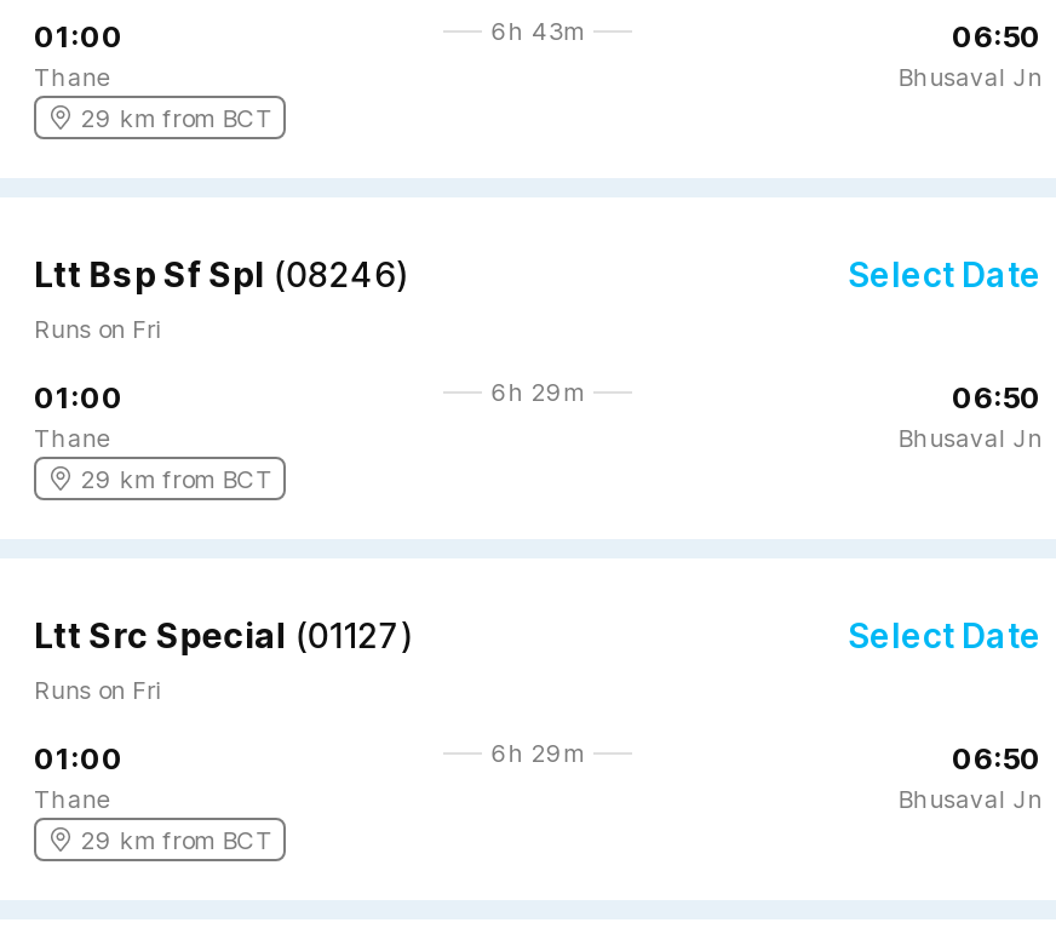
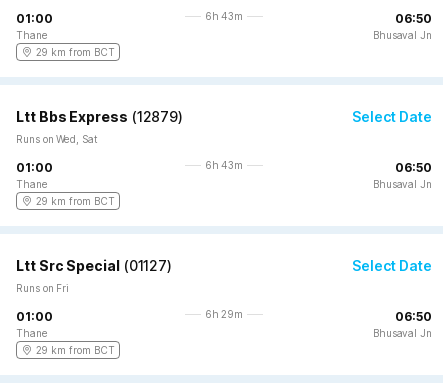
[34,253,408,294] Ltt Bsp Sf Spl (08246) -> [16,108,183,125] Ltt Bbs Express (12879)
[34,314,163,343] Runs on Fri -> [16,133,98,145] Runs on Wed, Sat
[491,377,584,406] 6h 29m -> [205,159,243,171] 6h 43m

